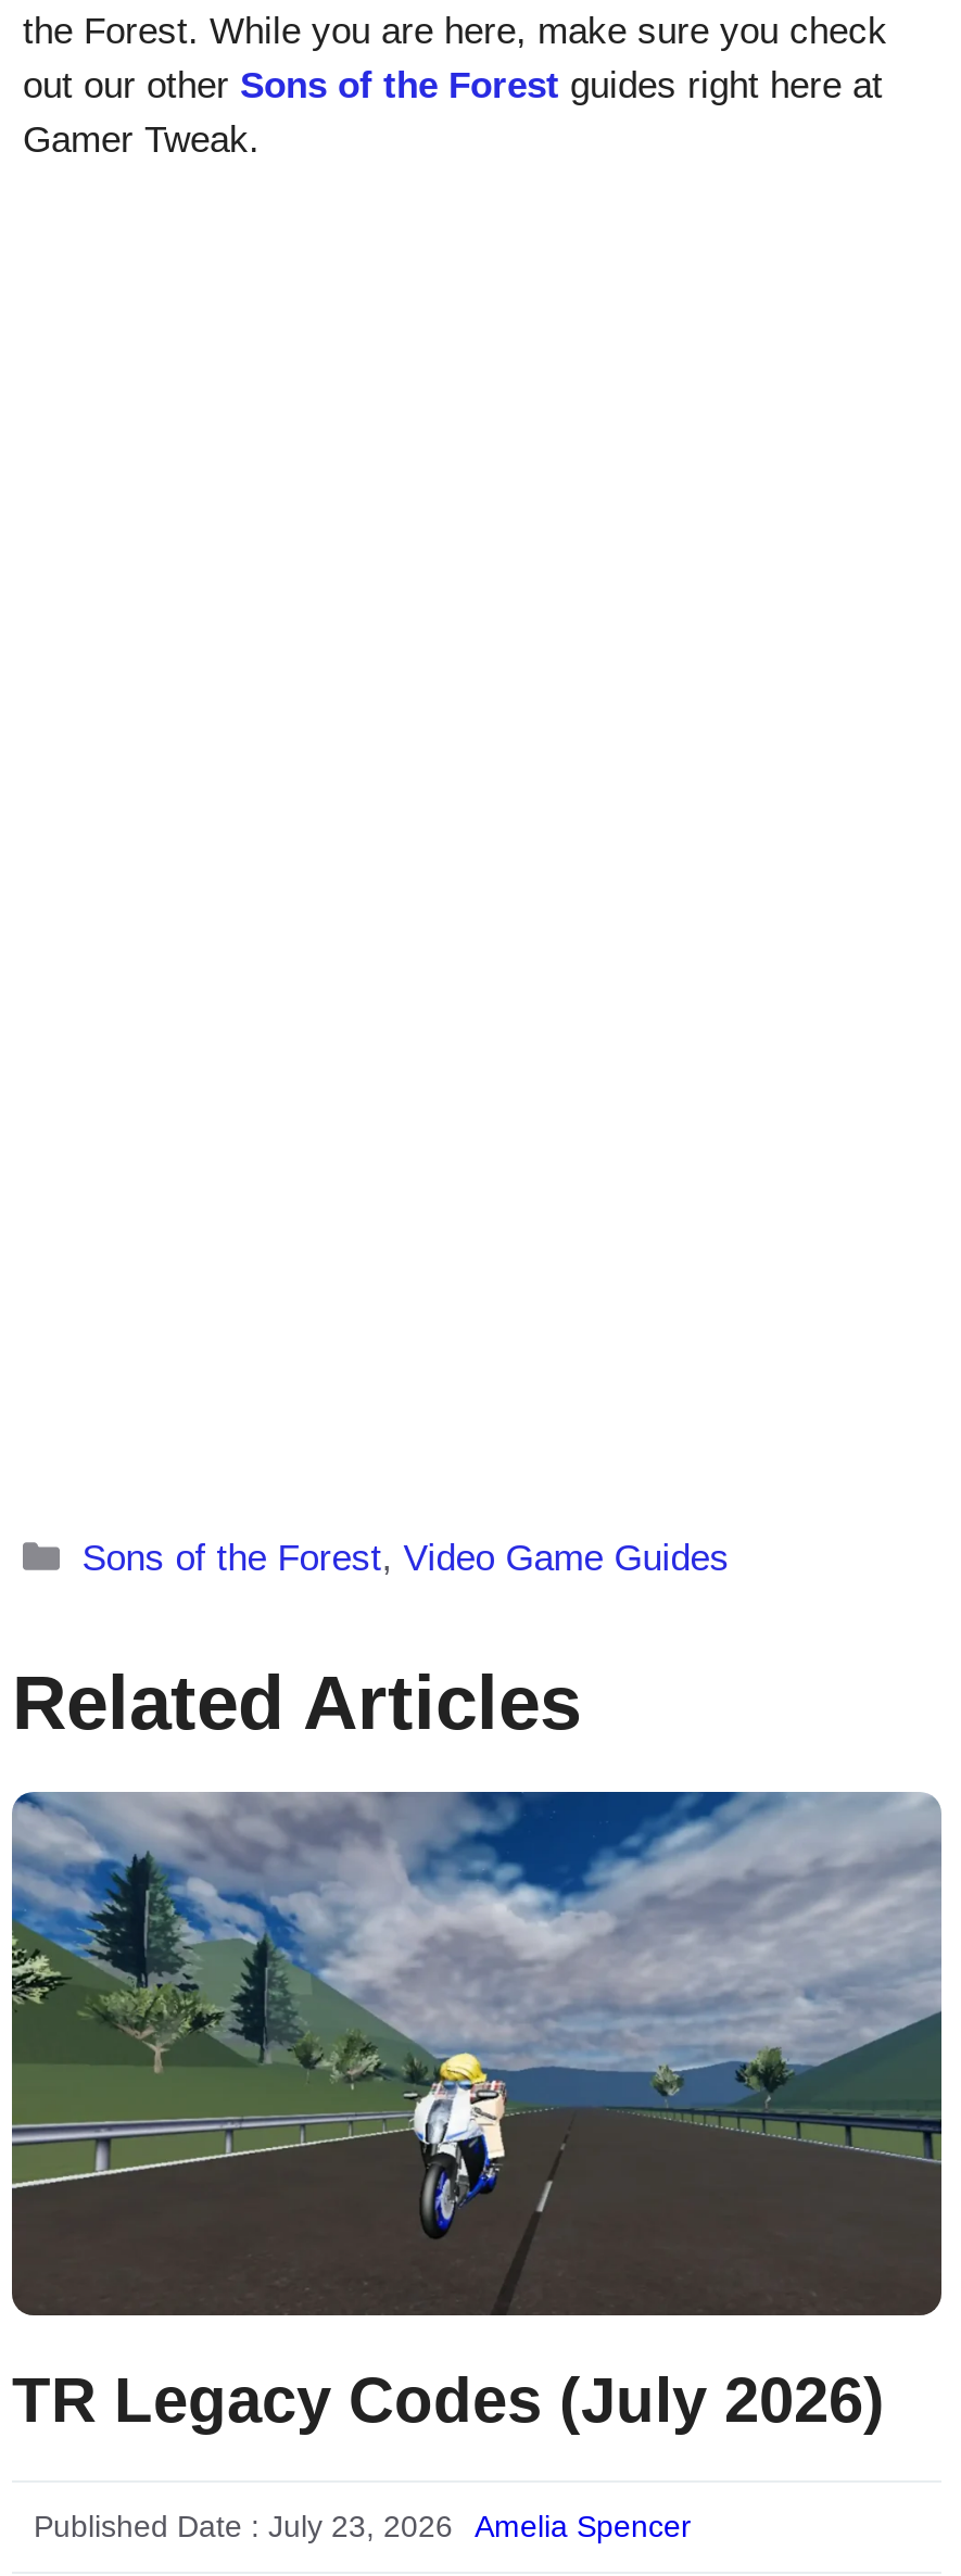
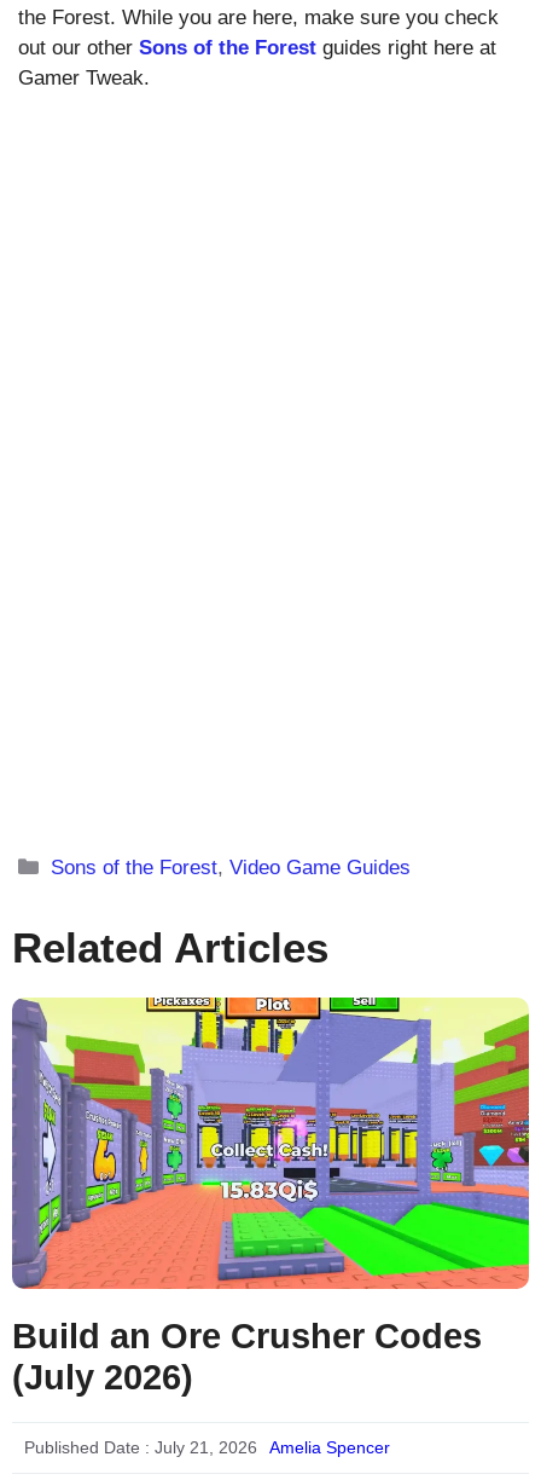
[10,1790,944,2434] [image] | TR Legacy Codes (July 2026) -> [11,996,530,1396] [image] | Build an Ore Crusher Codes | (July 2026)
[34,2508,453,2543] Published Date : July 23, 2026 -> [24,1437,257,1457] Published Date : July 21, 2026

